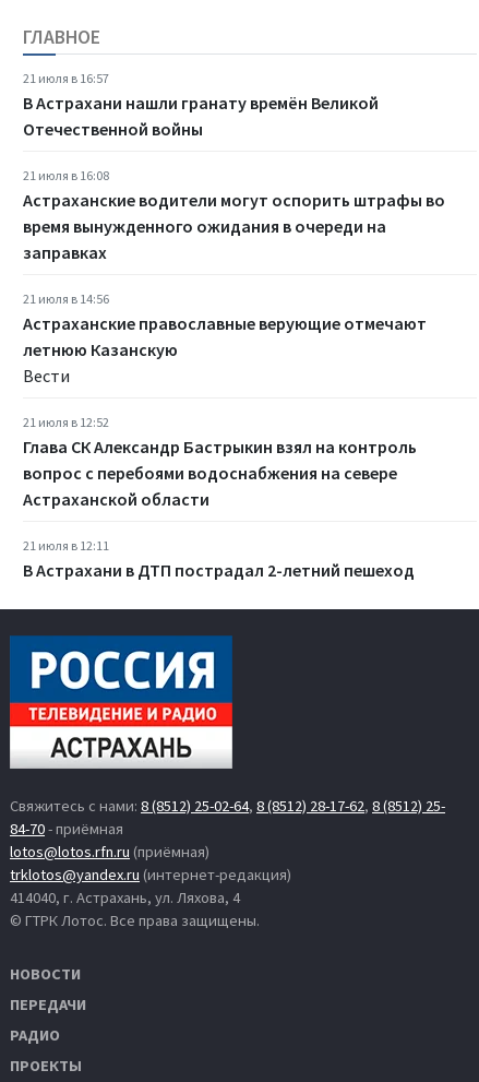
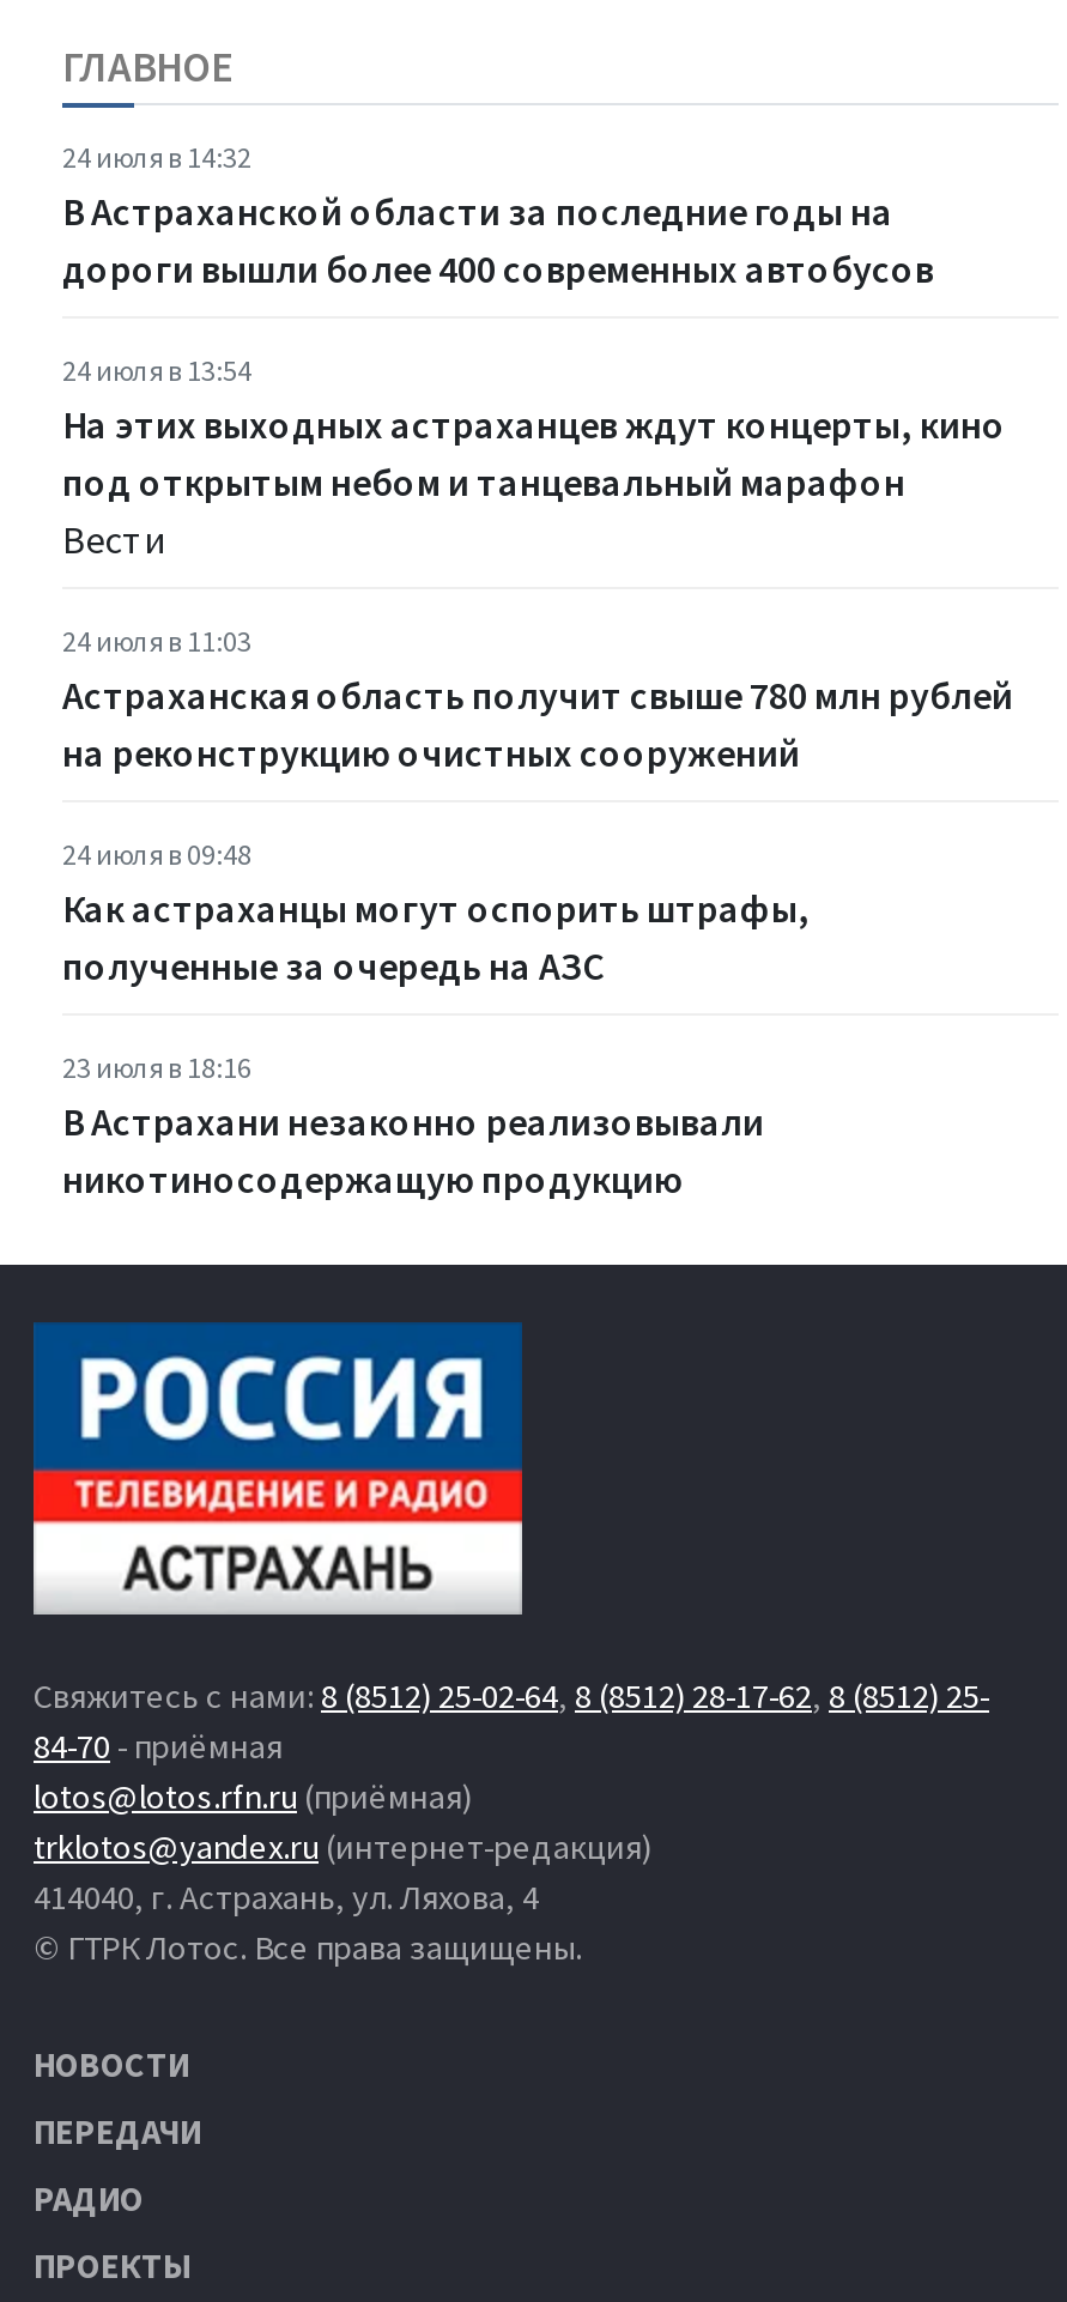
[23,70,445,360] 21 июля в 16:57 | В Астрахани нашли гранату времён Великой | Отечественной войны | 21 июля в 16:08 | Астраханские водители могут оспорить штрафы во | время вынужденного ожидания в очереди на | заправках | 21 июля в 14:56 | Астраханские православные верующие отмечают | летнюю Казанскую -> [62,139,1006,505] 24 июля в 14:32 | В Астраханской области за последние годы на | дороги вышли более 400 современных автобусов | 24 июля в 13:54 | На этих выходных астраханцев ждут концерты, кино | под открытым небом и танцевальный марафон
moved [23,365,70,386] -> [62,515,165,563]: Вести
[23,414,417,581] 21 июля в 12:52 | Глава СК Александр Бастрыкин взял на контроль | вопрос с перебоями водоснабжения на севере | Астраханской области | 21 июля в 12:11 | В Астрахани в ДТП пострадал 2-летний пешеход -> [62,623,1013,1202] 24 июля в 11:03 | Астраханская область получит свыше 780 млн рублей | на реконструкцию очистных сооружений | 24 июля в 09:48 | Как астраханцы могут оспорить штрафы, | полученные за очередь на АЗС | 23 июля в 18:16 | В Астрахани незаконно реализовывали | никотиносодержащую продукцию

